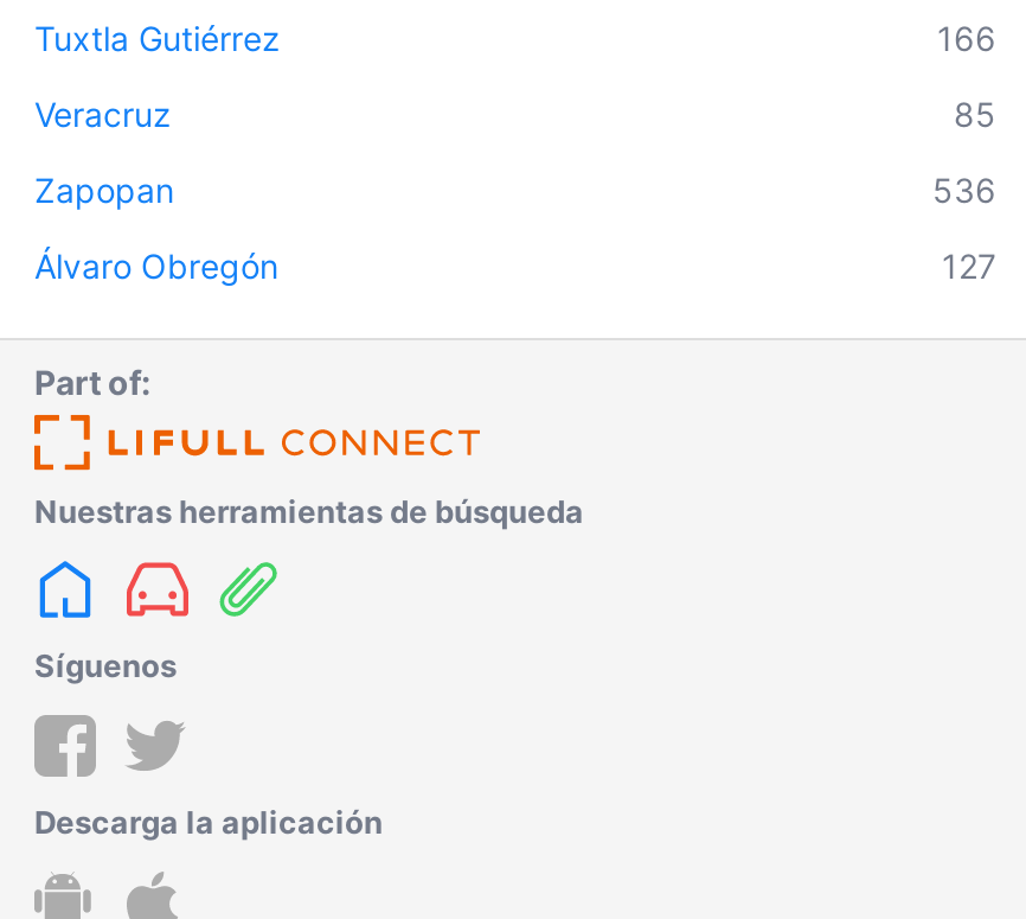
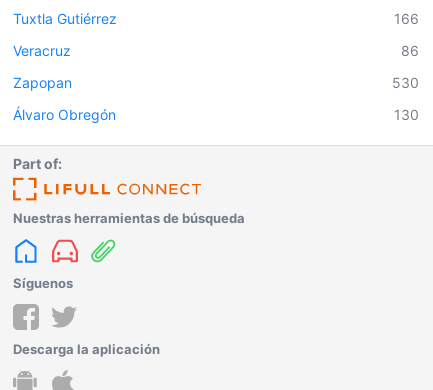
[954,93,996,133] 85 -> [401,42,419,59] 86
[932,169,996,209] 536 -> [392,74,419,91] 530
[942,245,996,285] 127 -> [394,106,419,123] 130

